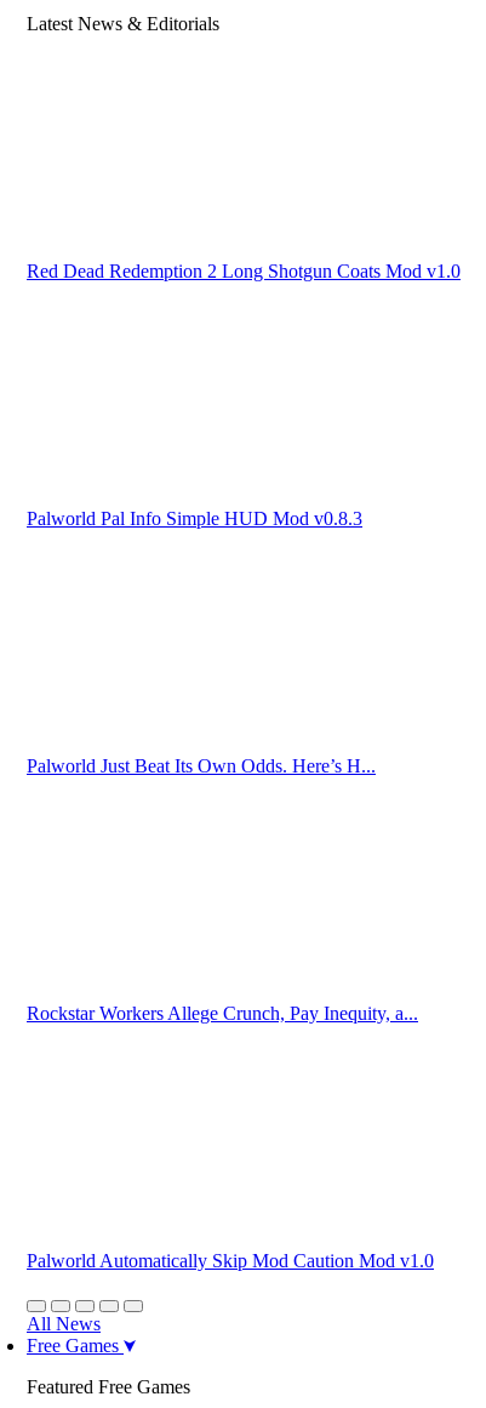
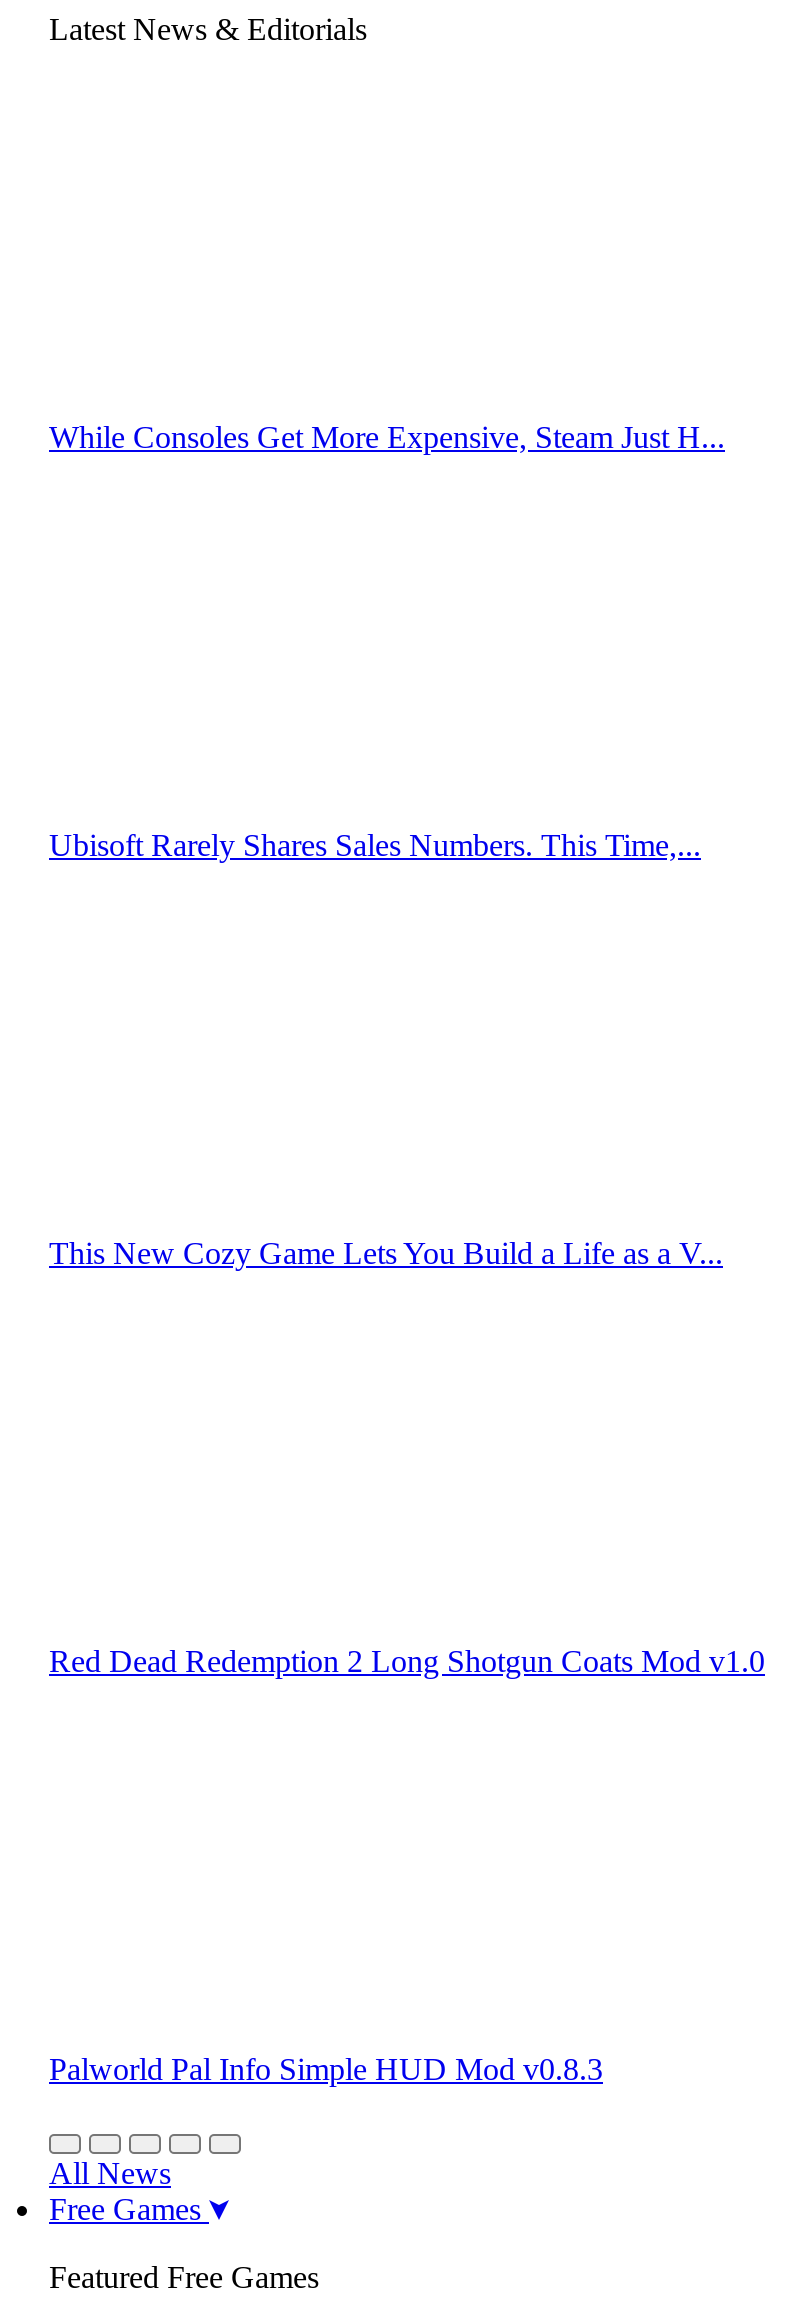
none -> [49,420,725,454] While Consoles Get More Expensive, Steam Just H...
none -> [49,828,701,862] Ubisoft Rarely Shares Sales Numbers. This Time,...
none -> [49,1236,723,1270] This New Cozy Game Lets You Build a Life as a V...
moved [27,261,461,529] -> [49,1644,765,2086]: Red Dead Redemption 2 Long Shotgun Coats Mod v1.0 | Palworld Pal Info Simple HUD Mod v0.8.3
[27,756,376,776] Palworld Just Beat Its Own Odds. Here’s H... -> none
[27,1003,418,1024] Rockstar Workers Allege Crunch, Pay Inequity, a... -> none
[27,1250,434,1271] Palworld Automatically Skip Mod Caution Mod v1.0 -> none

